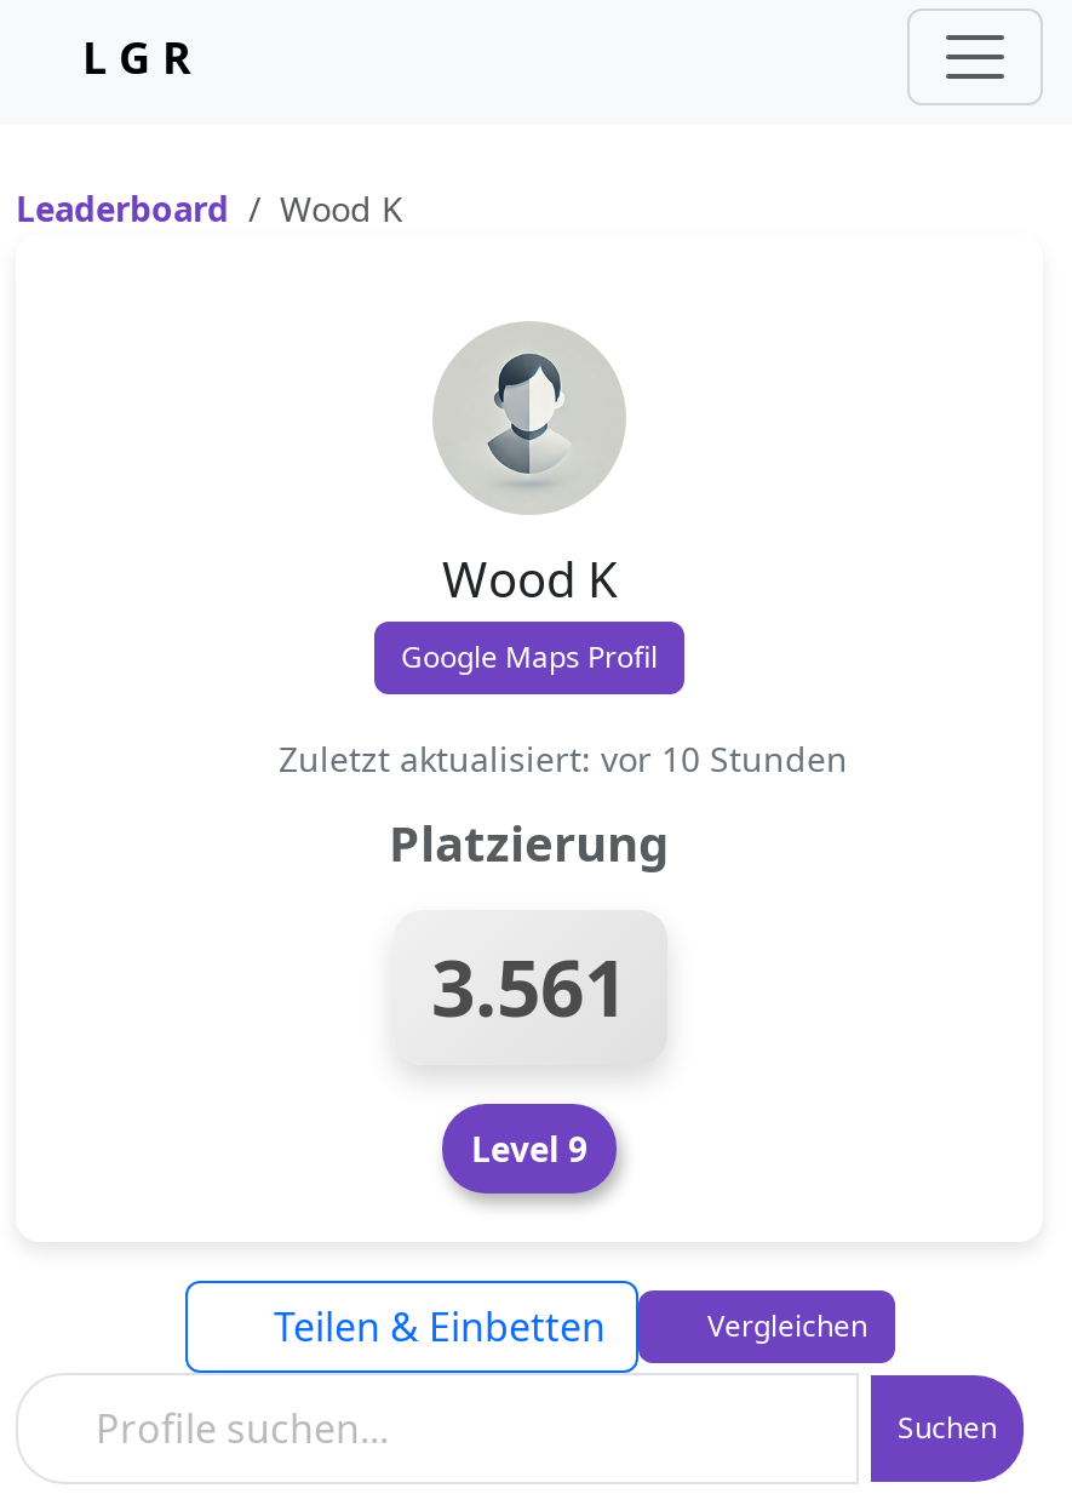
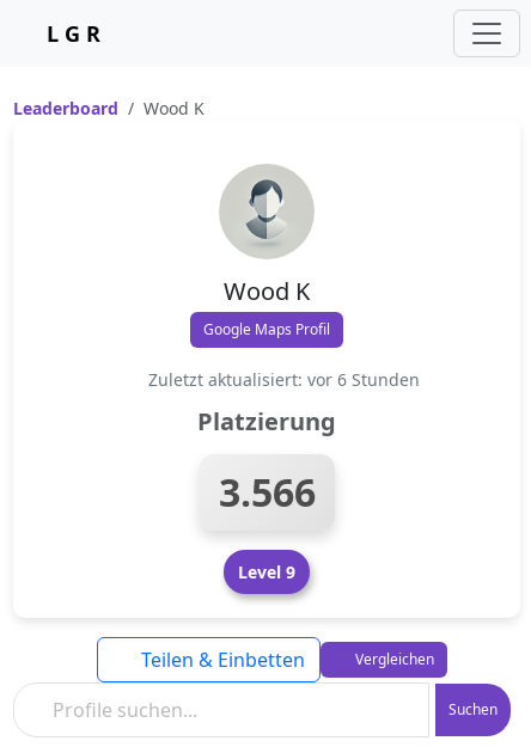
[279,736,848,782] Zuletzt aktualisiert: vor 10 Stunden -> [148,368,419,391] Zuletzt aktualisiert: vor 6 Stunden
[431,934,627,1038] 3.561 -> [218,466,315,518] 3.566

